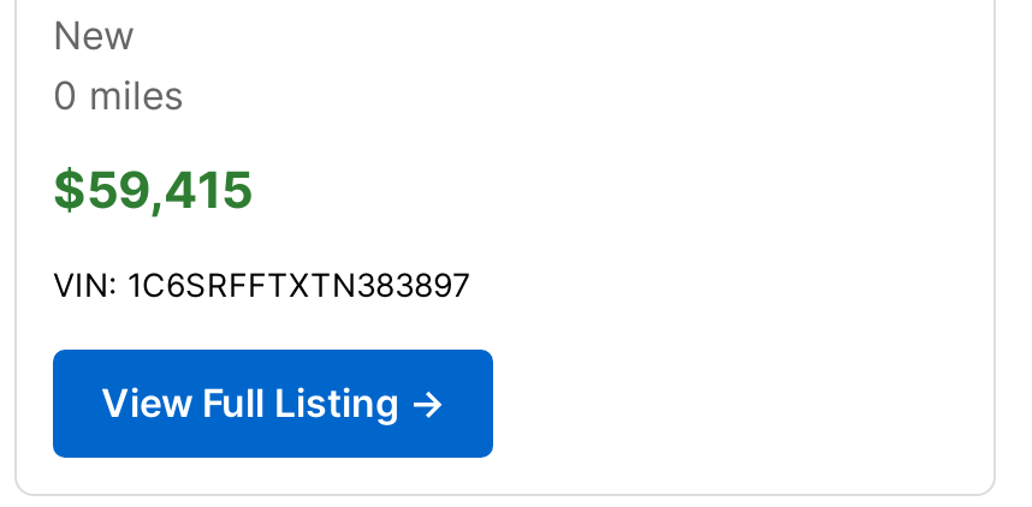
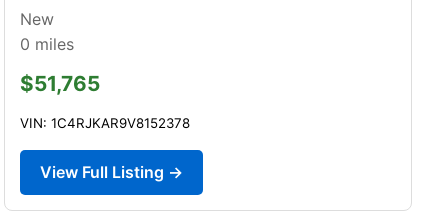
[53,160,253,220] $59,415 -> [20,71,100,96] $51,765
[53,265,471,304] VIN: 1C6SRFFTXTN383897 -> [20,115,190,131] VIN: 1C4RJKAR9V8152378

